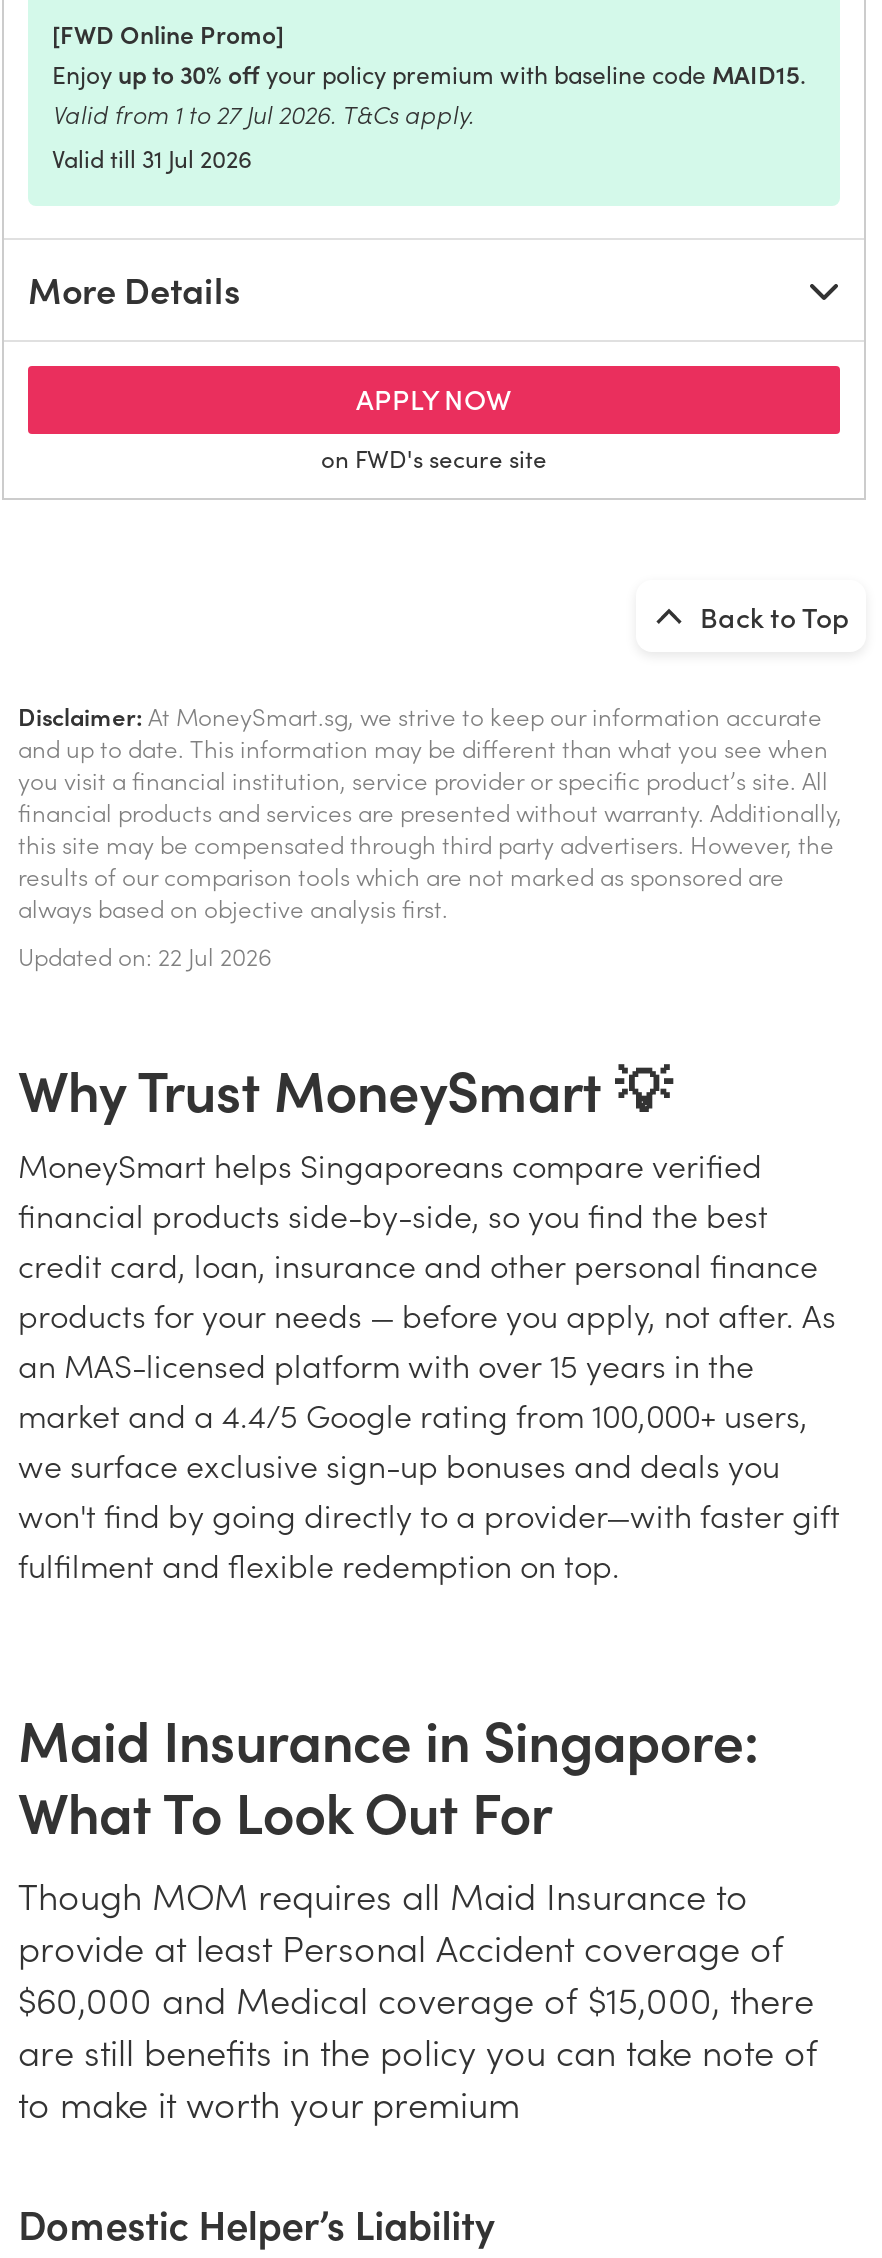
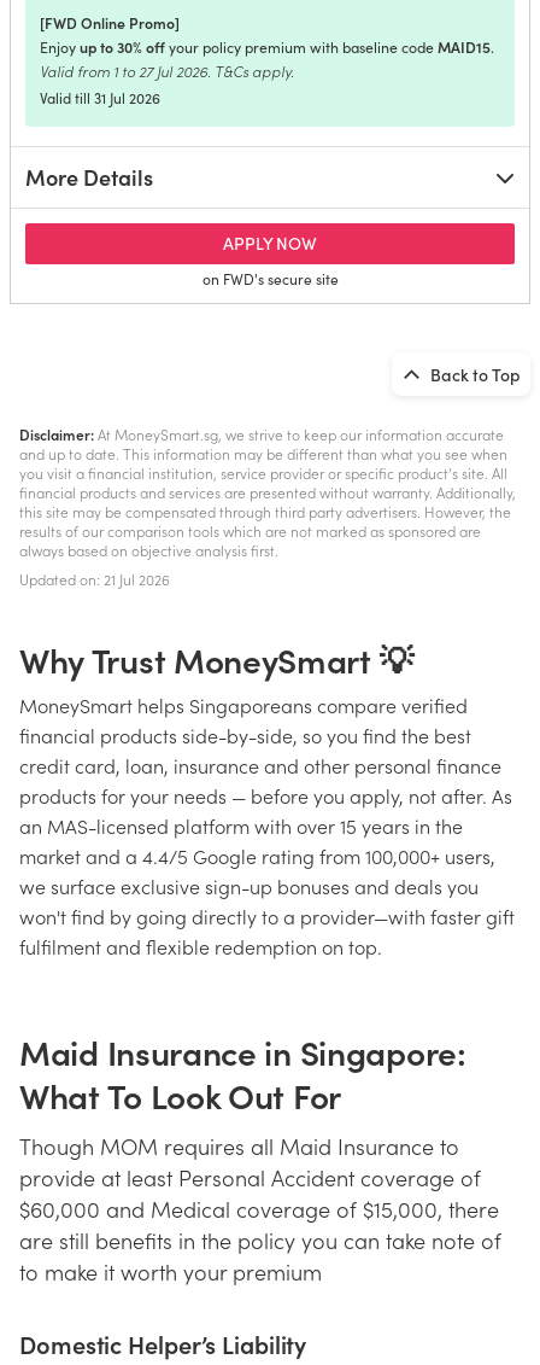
[18,939,272,973] Updated on: 22 Jul 2026 -> [19,569,170,590] Updated on: 21 Jul 2026

